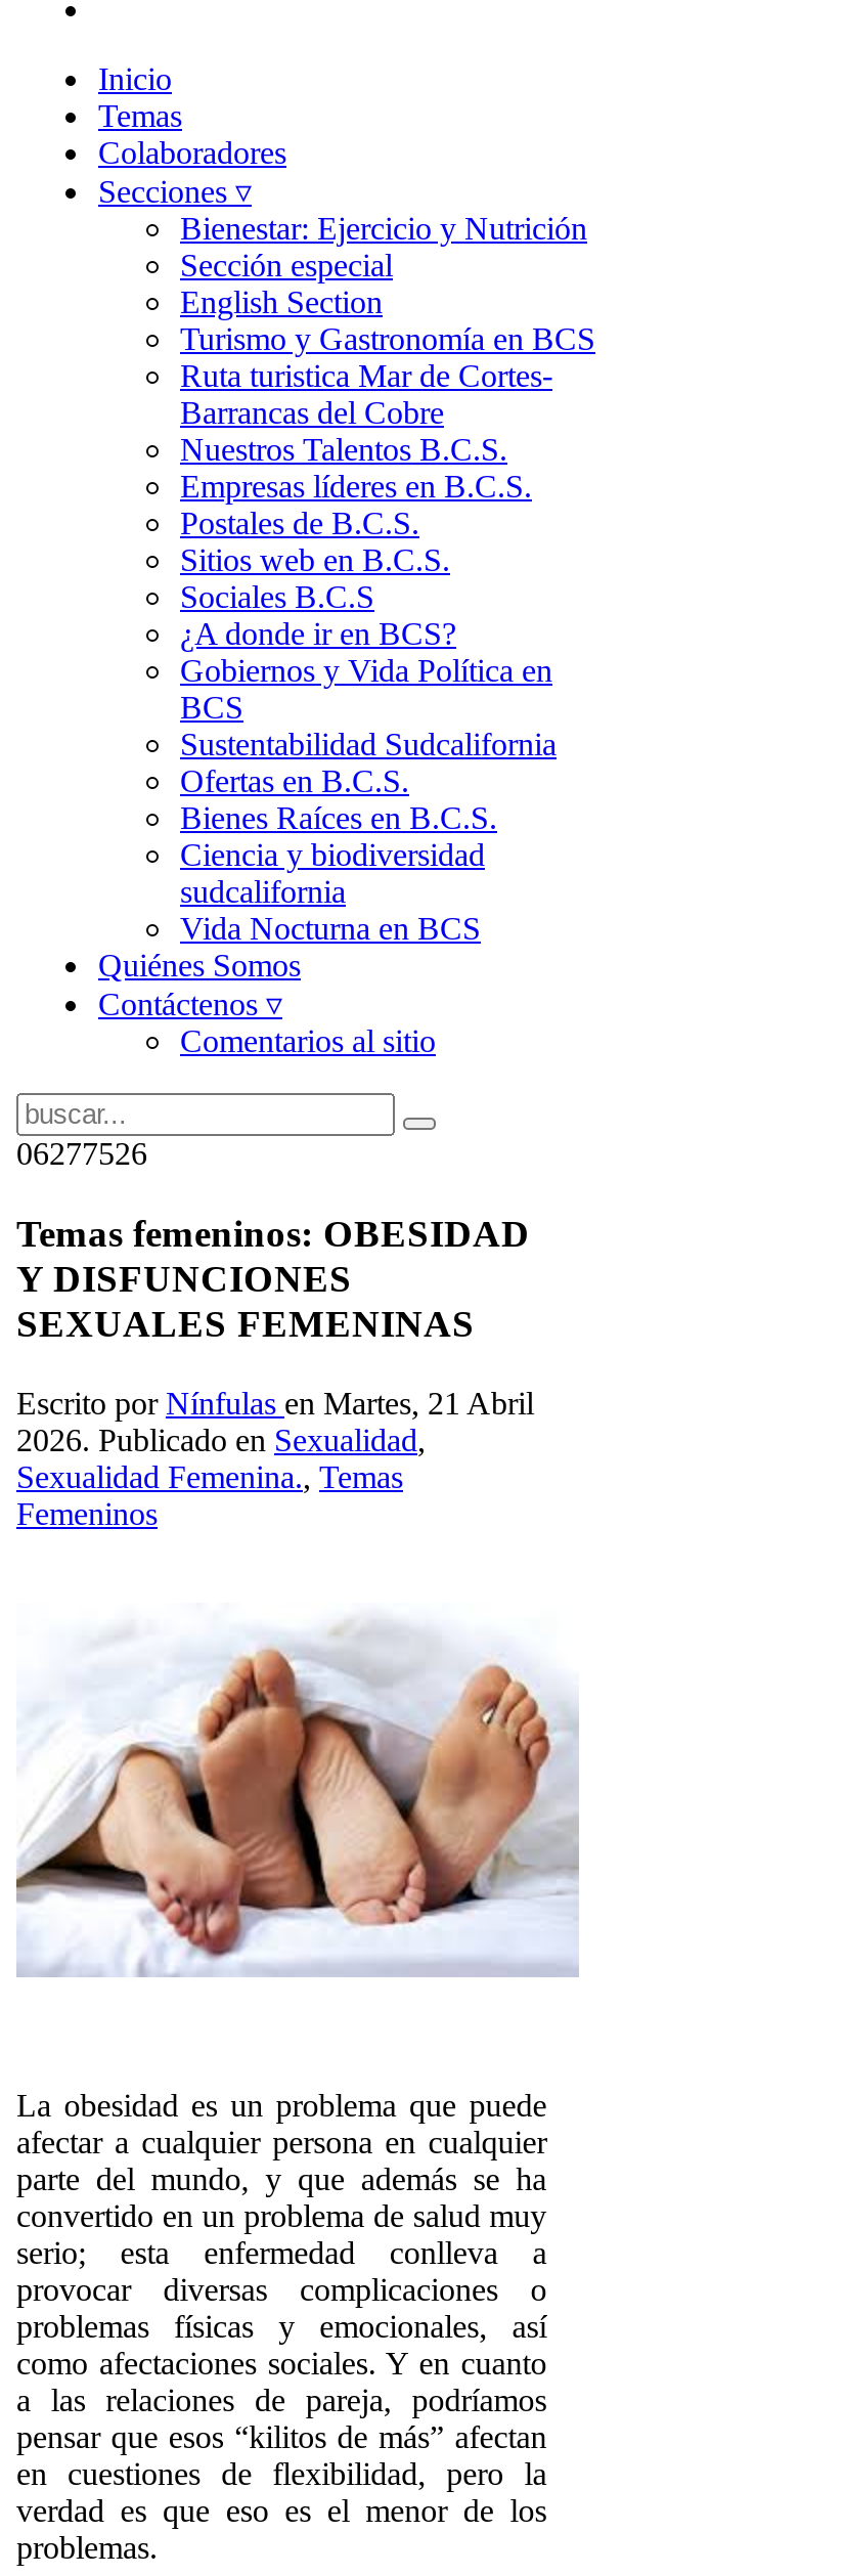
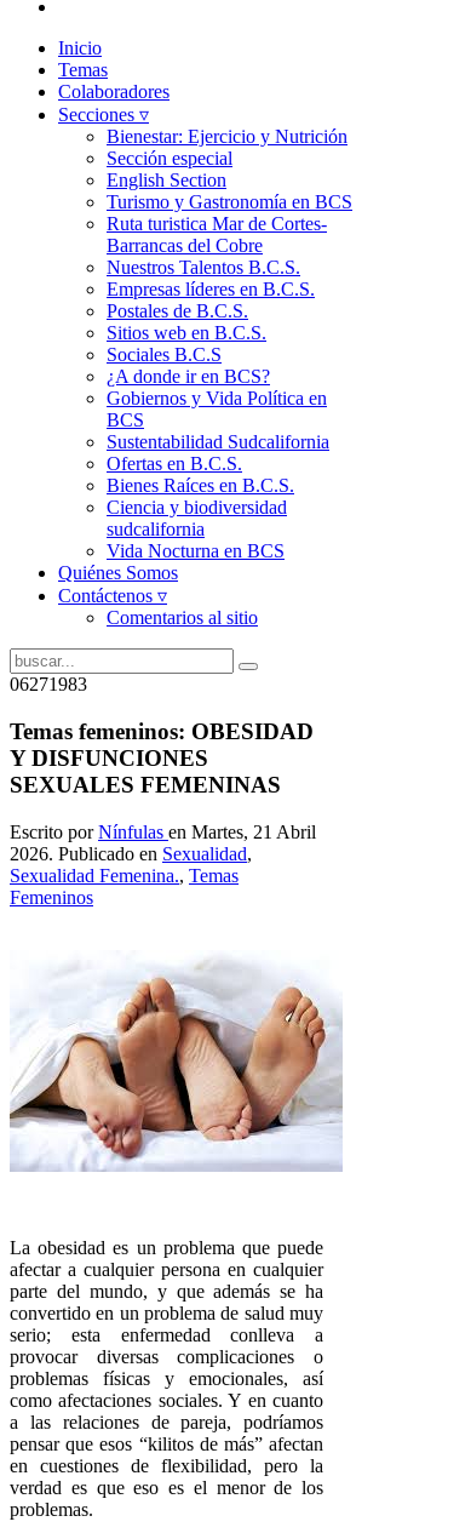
[16,1137,147,1171] 06277526 -> [10,674,87,695] 06271983

